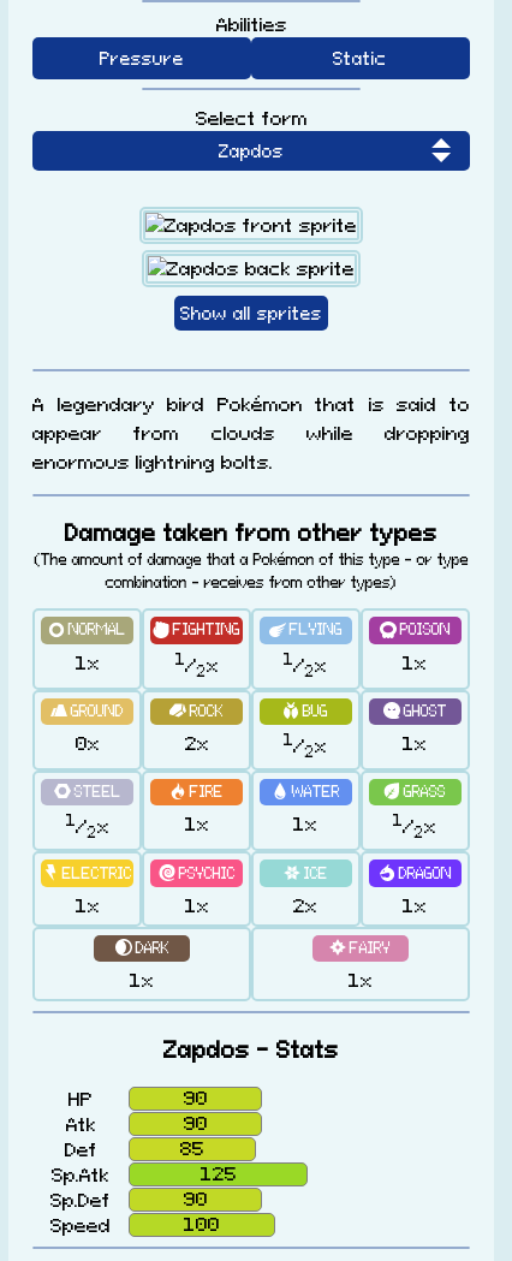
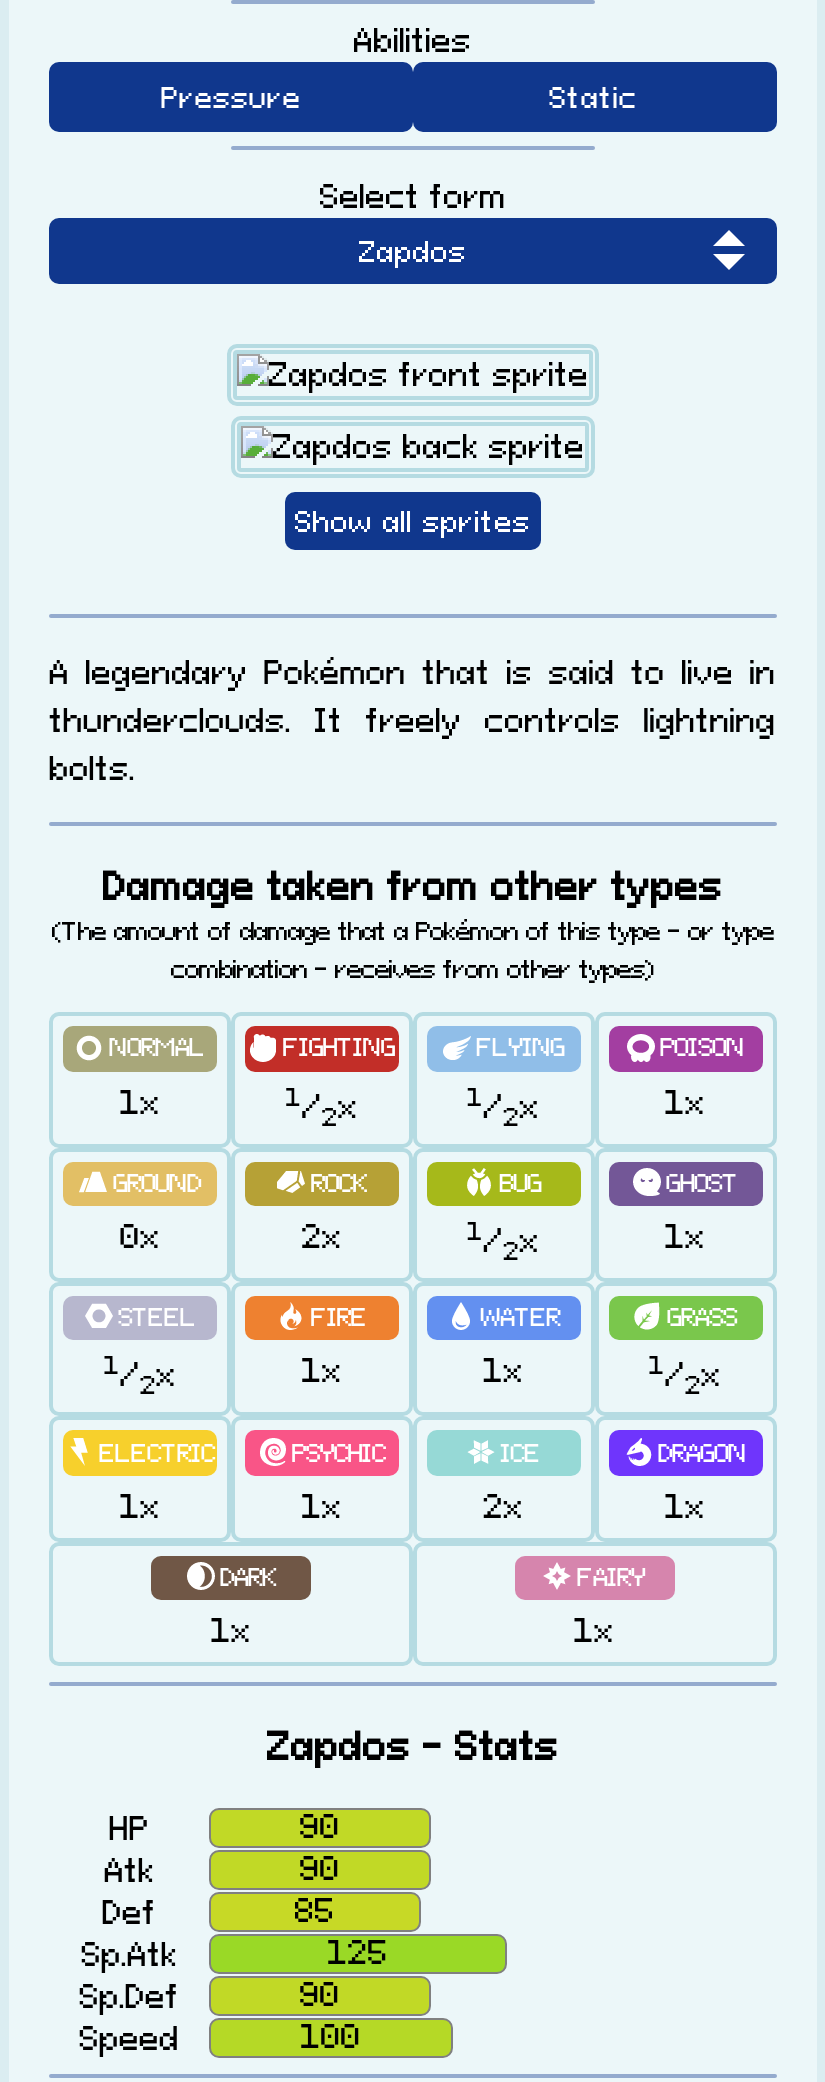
[33,393,469,472] A legendary bird Pokémon that is said to | appear from clouds while dropping | enormous lightning bolts. -> [50,653,776,785] A legendary Pokémon that is said to live in | thunderclouds. It freely controls lightning | bolts.

